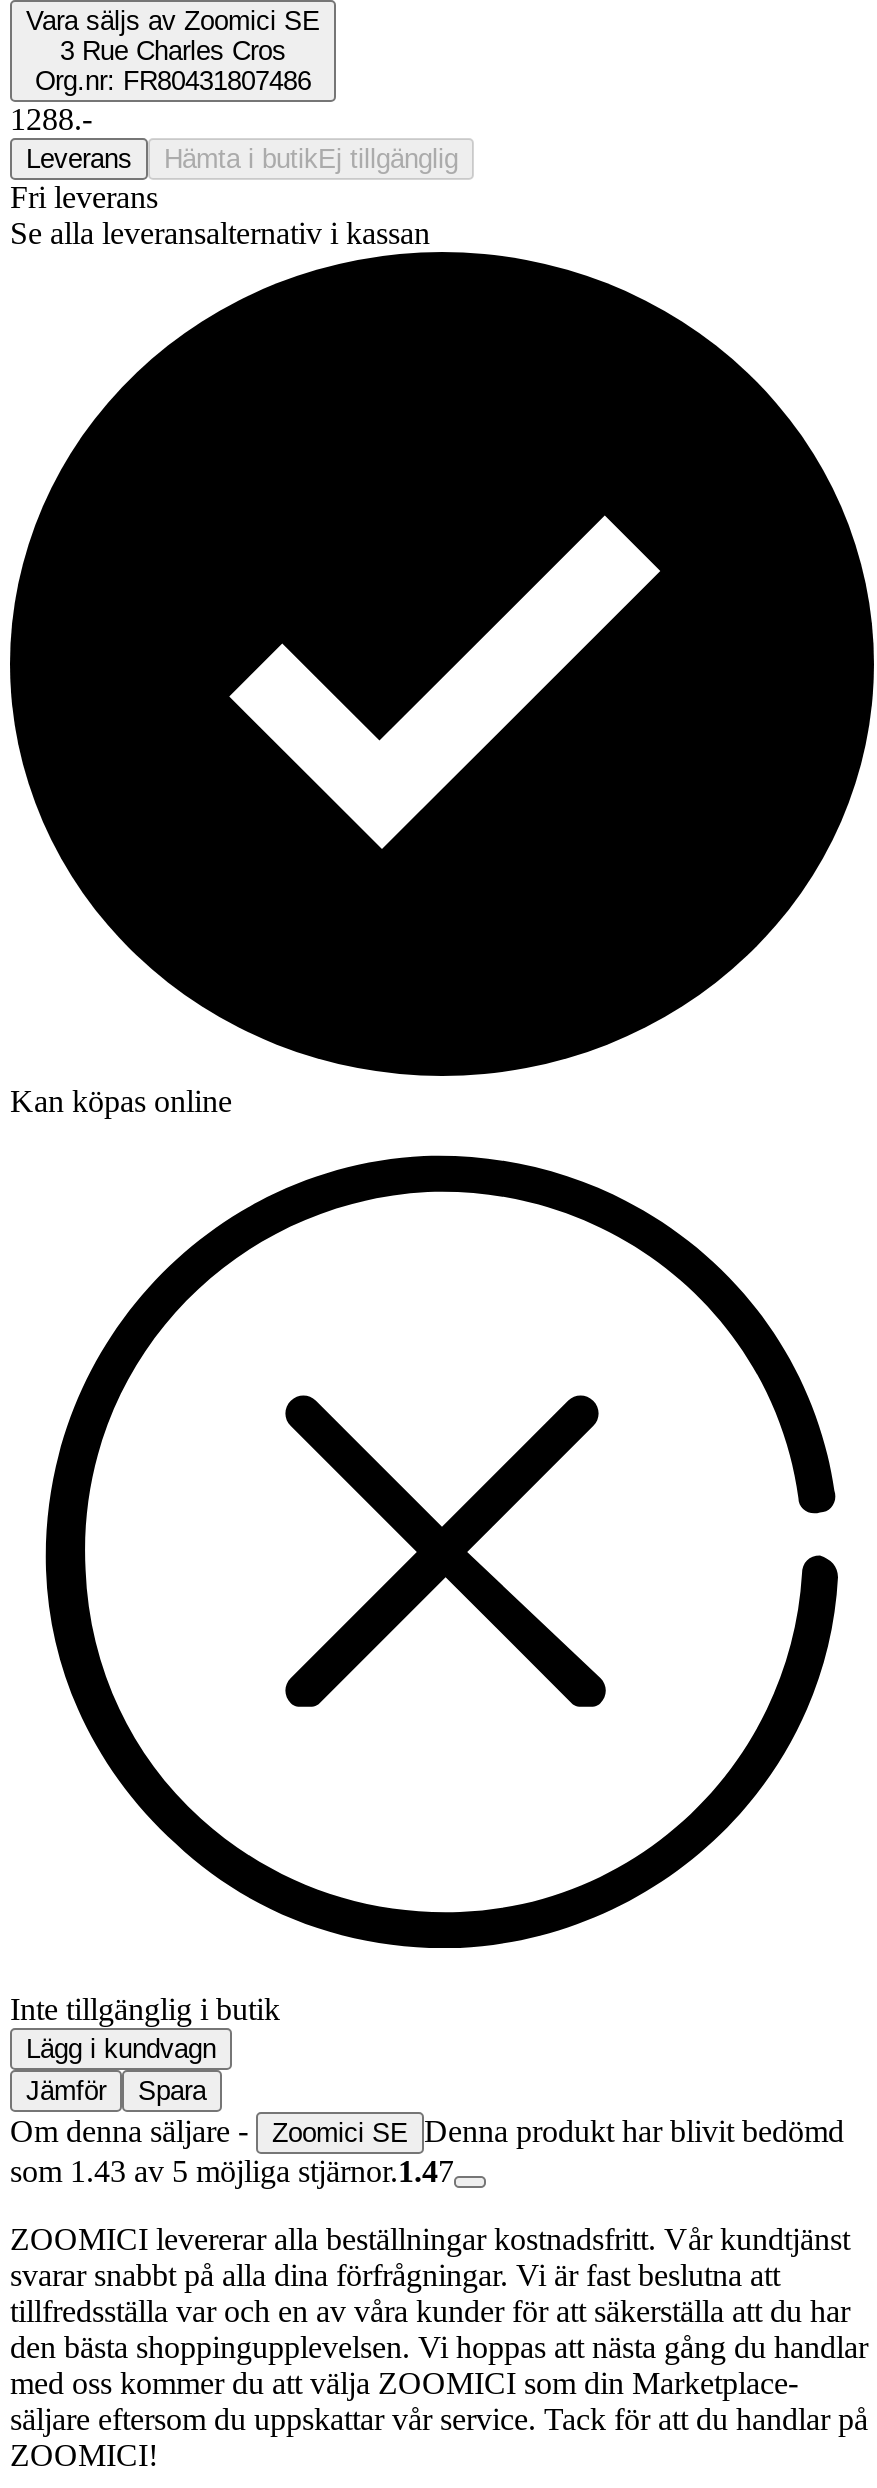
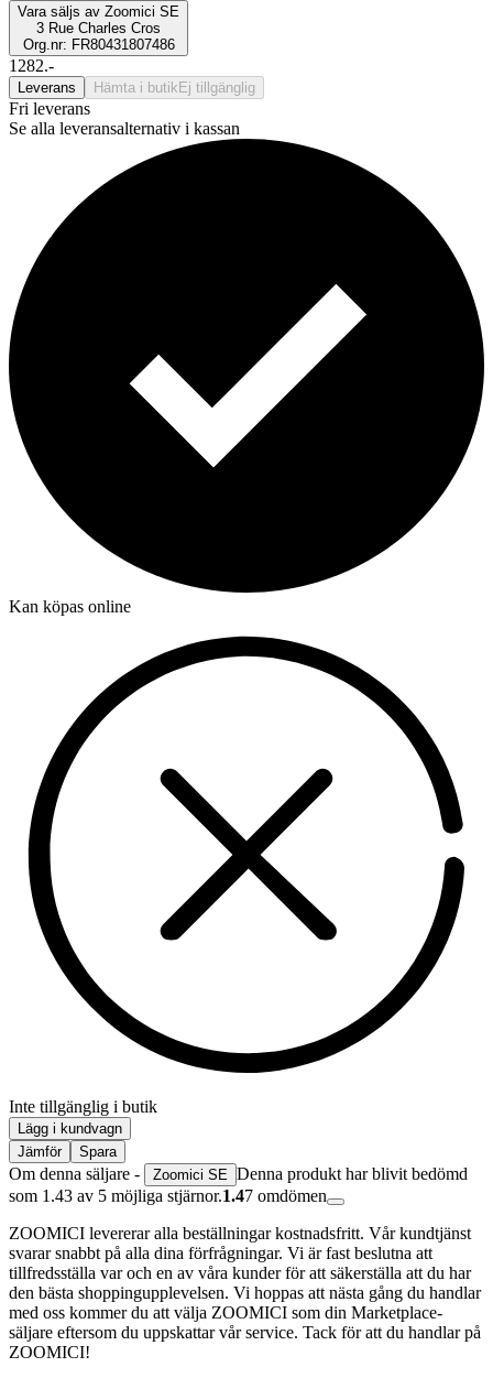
[10,102,92,136] 1288.- -> [9,56,54,75] 1282.-
[10,2154,454,2188] som 1.43 av 5 möjliga stjärnor.1.47 -> [9,1187,327,1205] som 1.43 av 5 möjliga stjärnor.1.47 omdömen

